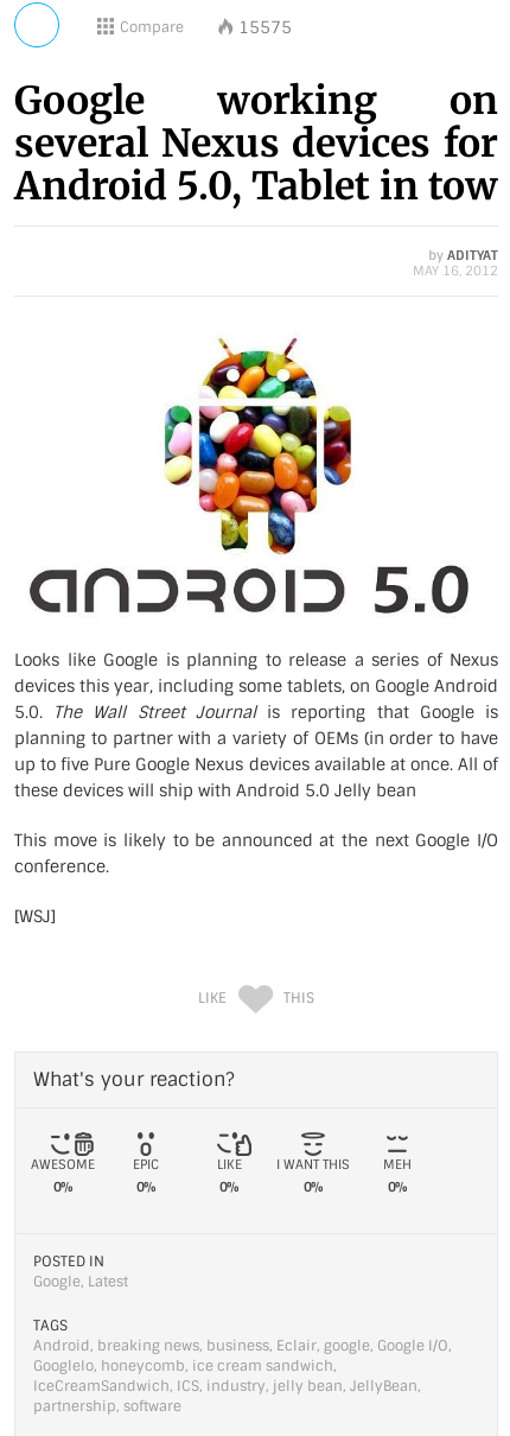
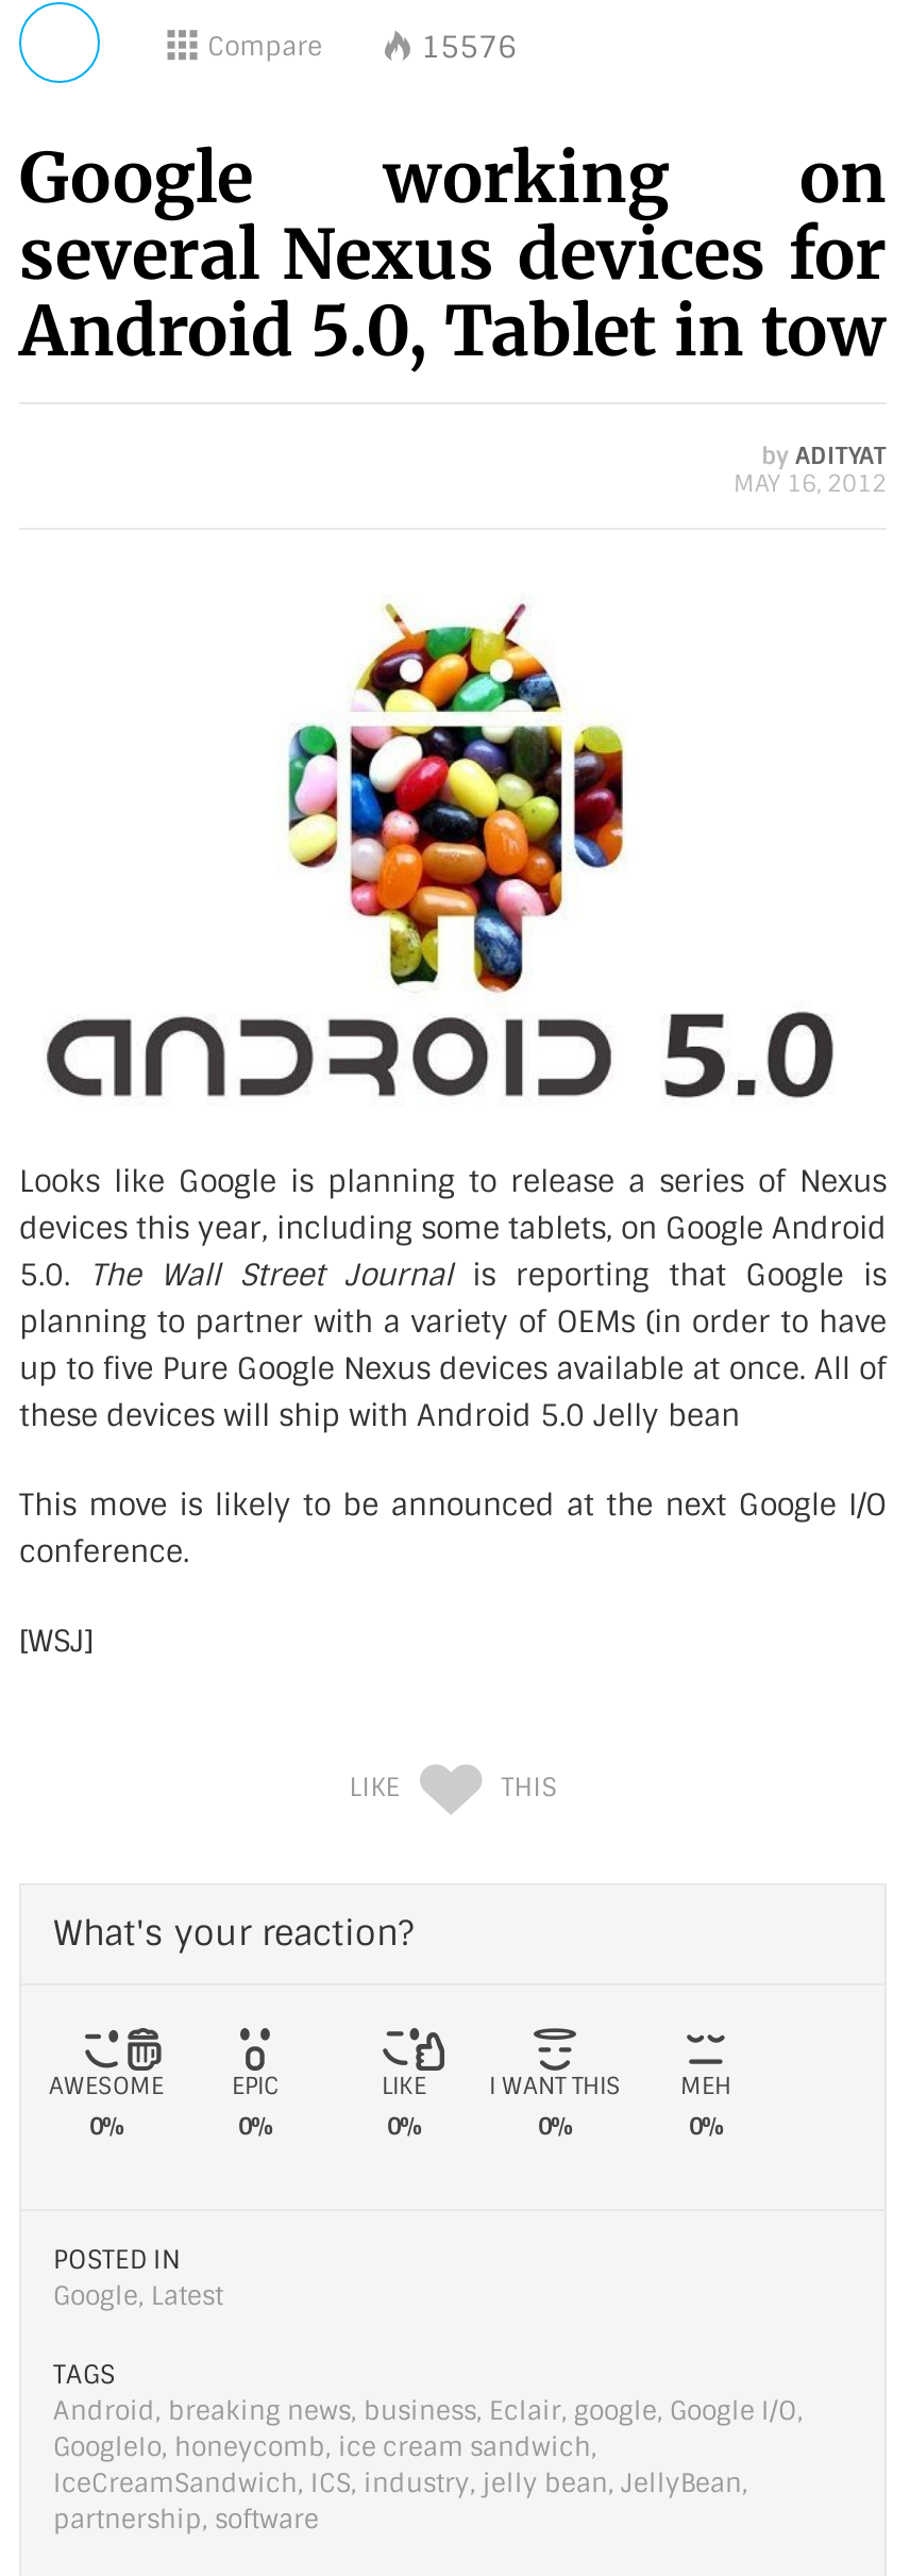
[238,17,292,38] 15575 -> [421,28,517,66] 15576

